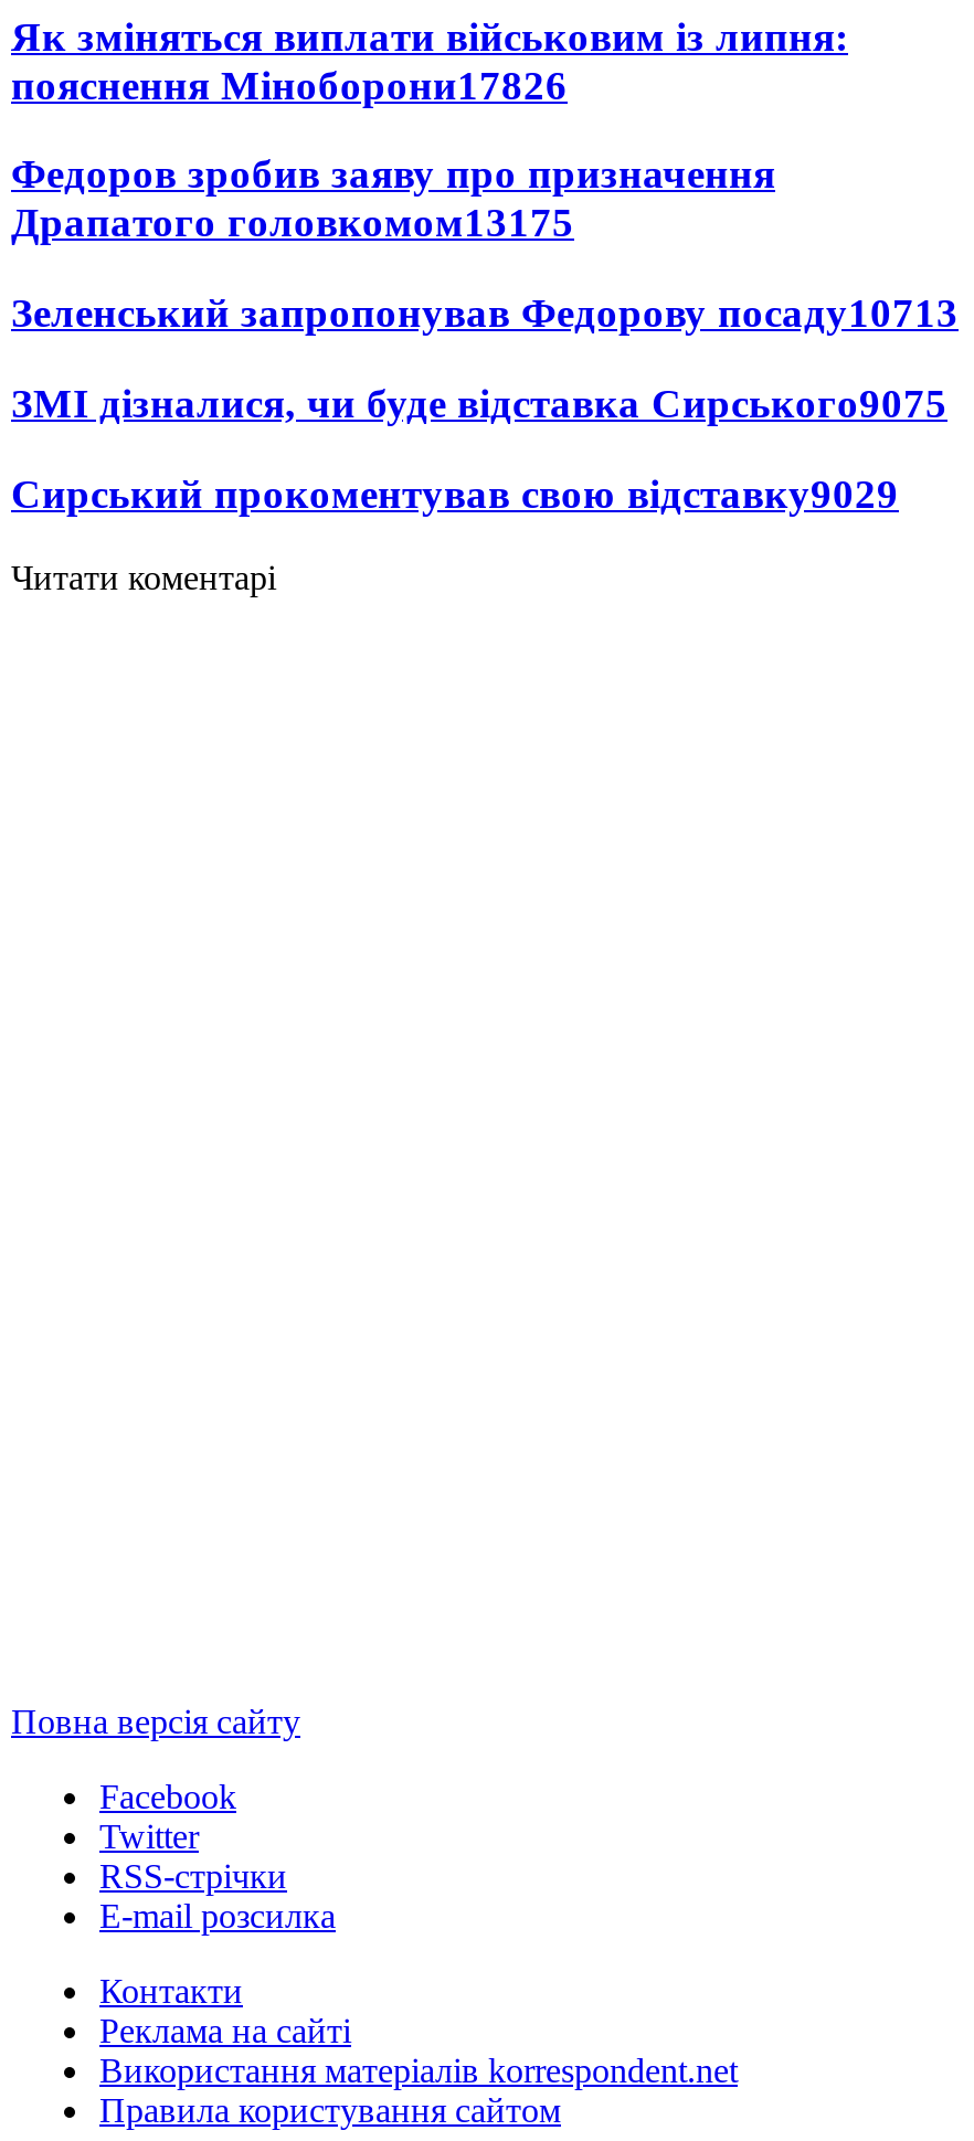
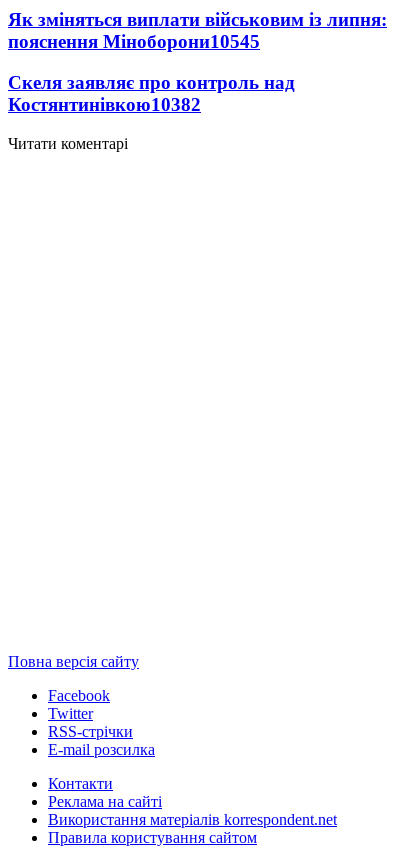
[11,61,959,515] пояснення Міноборони17826 | Федоров зробив заяву про призначення | Драпатого головкомом13175 | Зеленський запропонував Федорову посаду10713 | ЗМІ дізналися, чи буде відставка Сирського9075 | Сирський прокоментував свою відставку9029 -> [8,31,295,115] пояснення Міноборони10545 | Скеля заявляє про контроль над | Костянтинівкою10382

